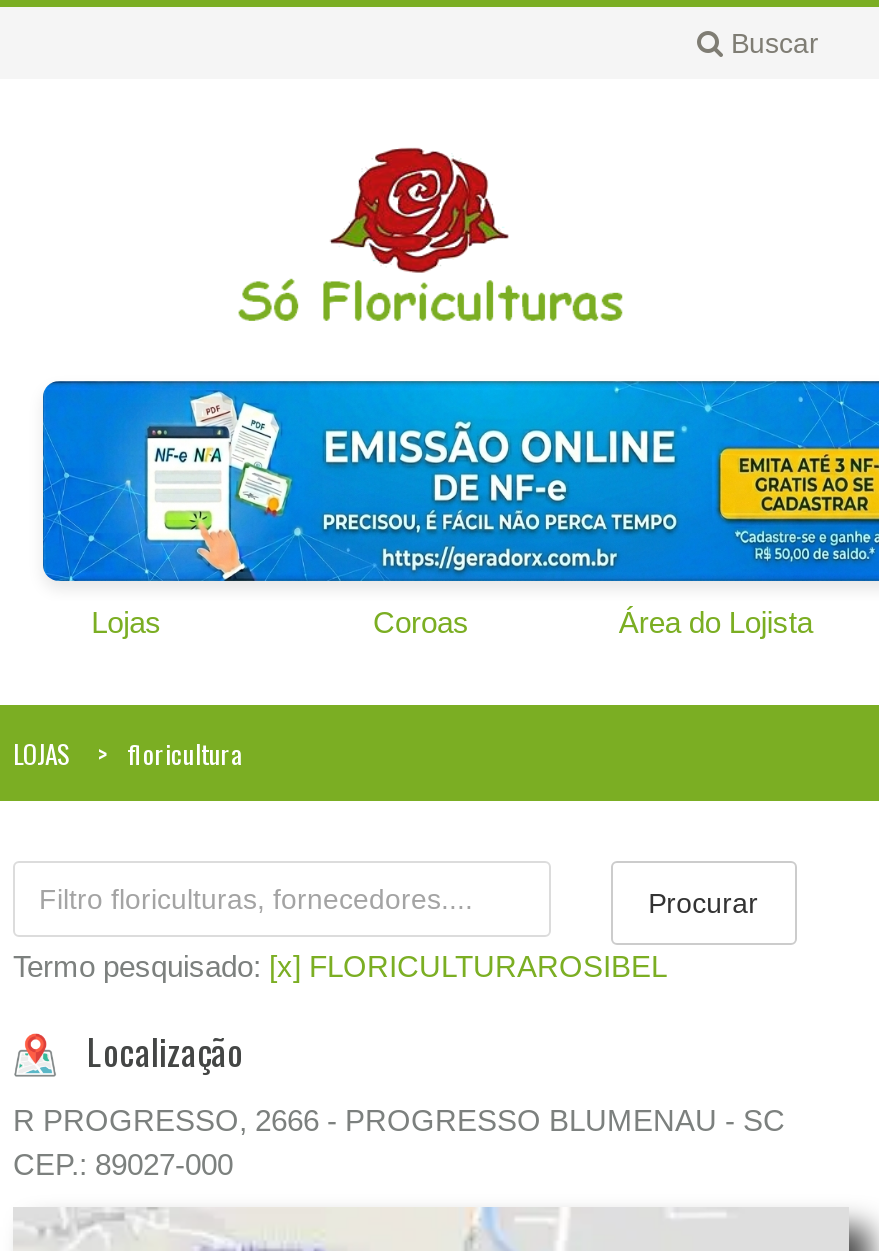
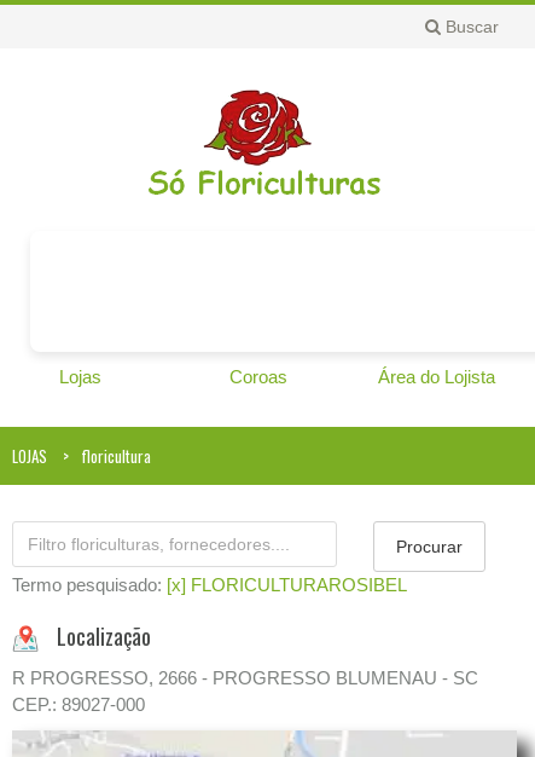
[41,379,873,583] [image] -> none

